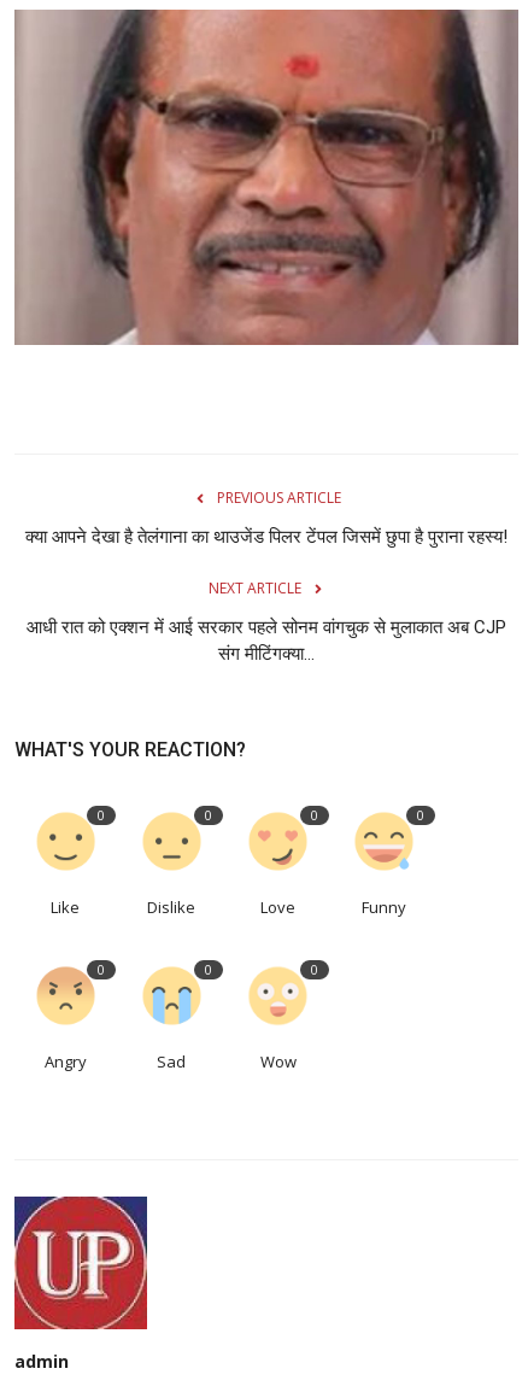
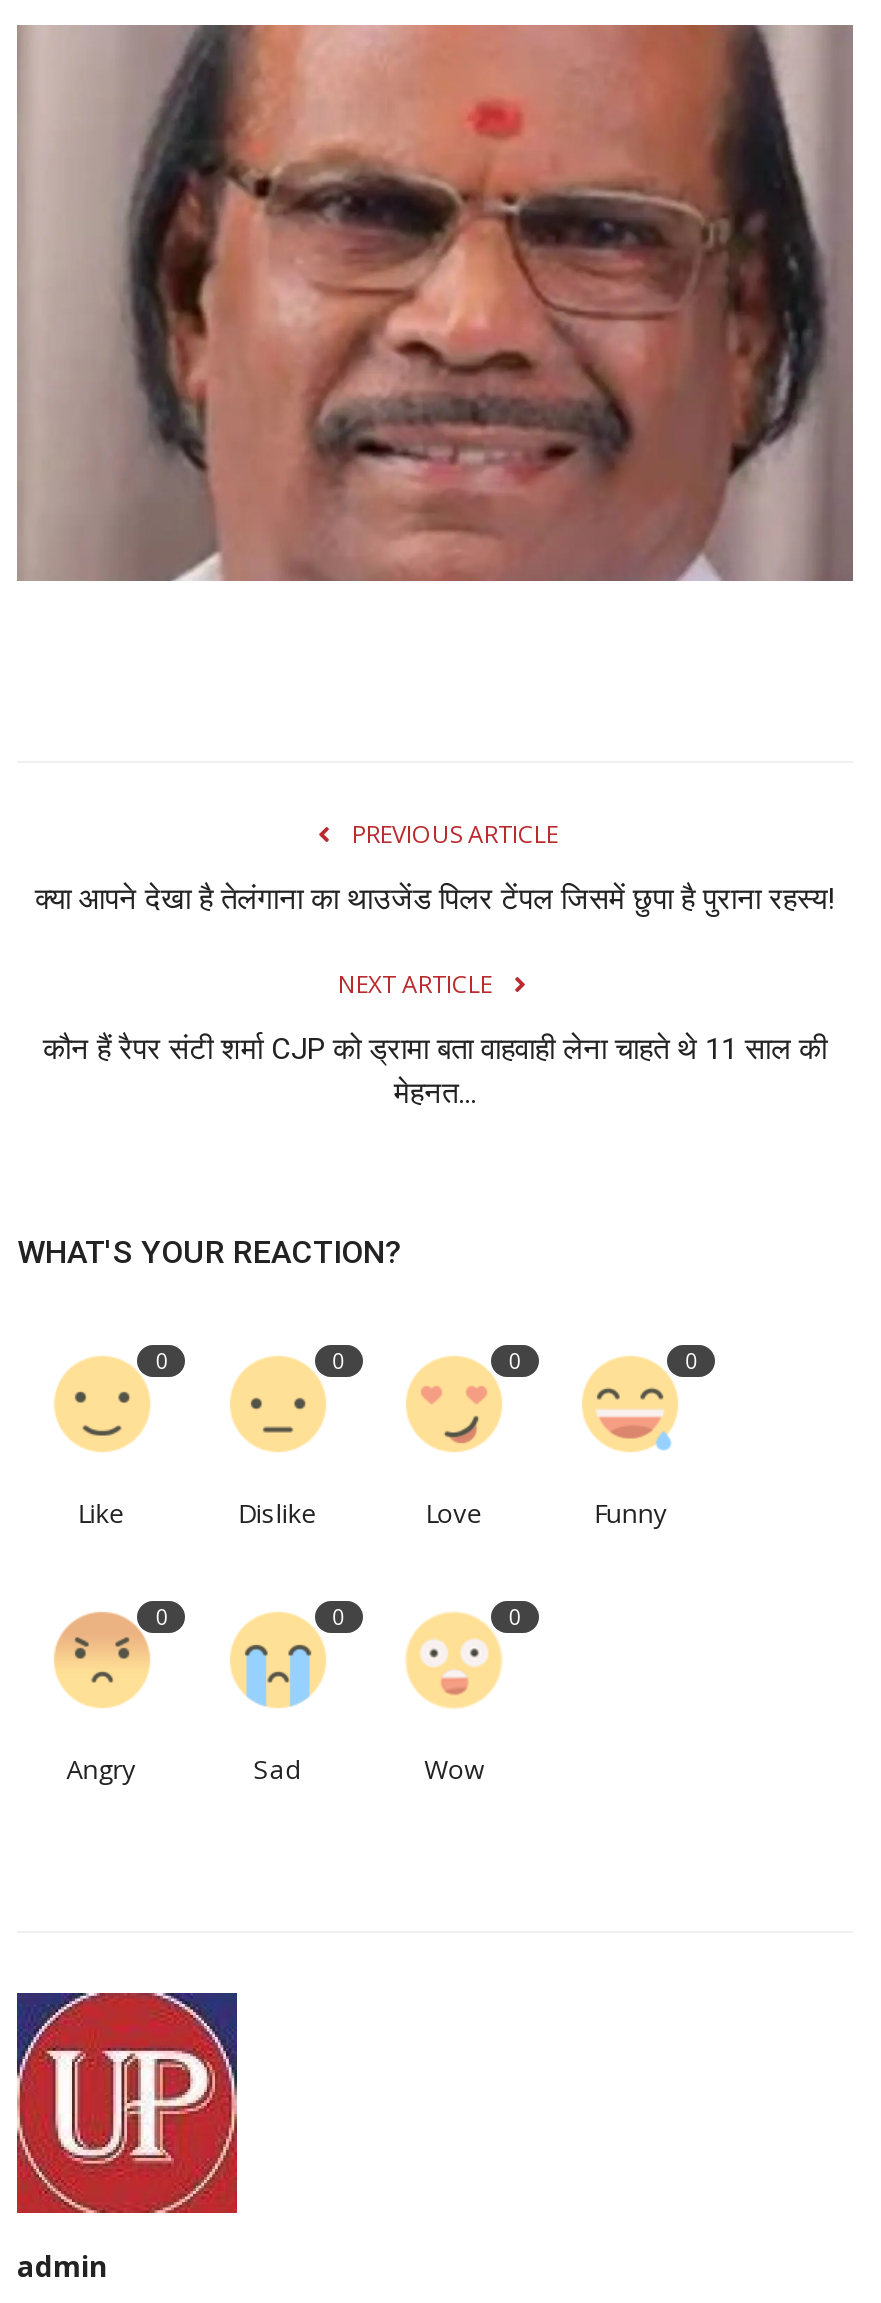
[27,617,506,665] आधी रात को एक्शन में आई सरकार पहले सोनम वांगचुक से मुलाकात अब CJP | संग मीटिंगक्या... -> [43,1032,827,1112] कौन हैं रैपर संटी शर्मा CJP को ड्रामा बता वाहवाही लेना चाहते थे 11 साल की | मेहनत...

